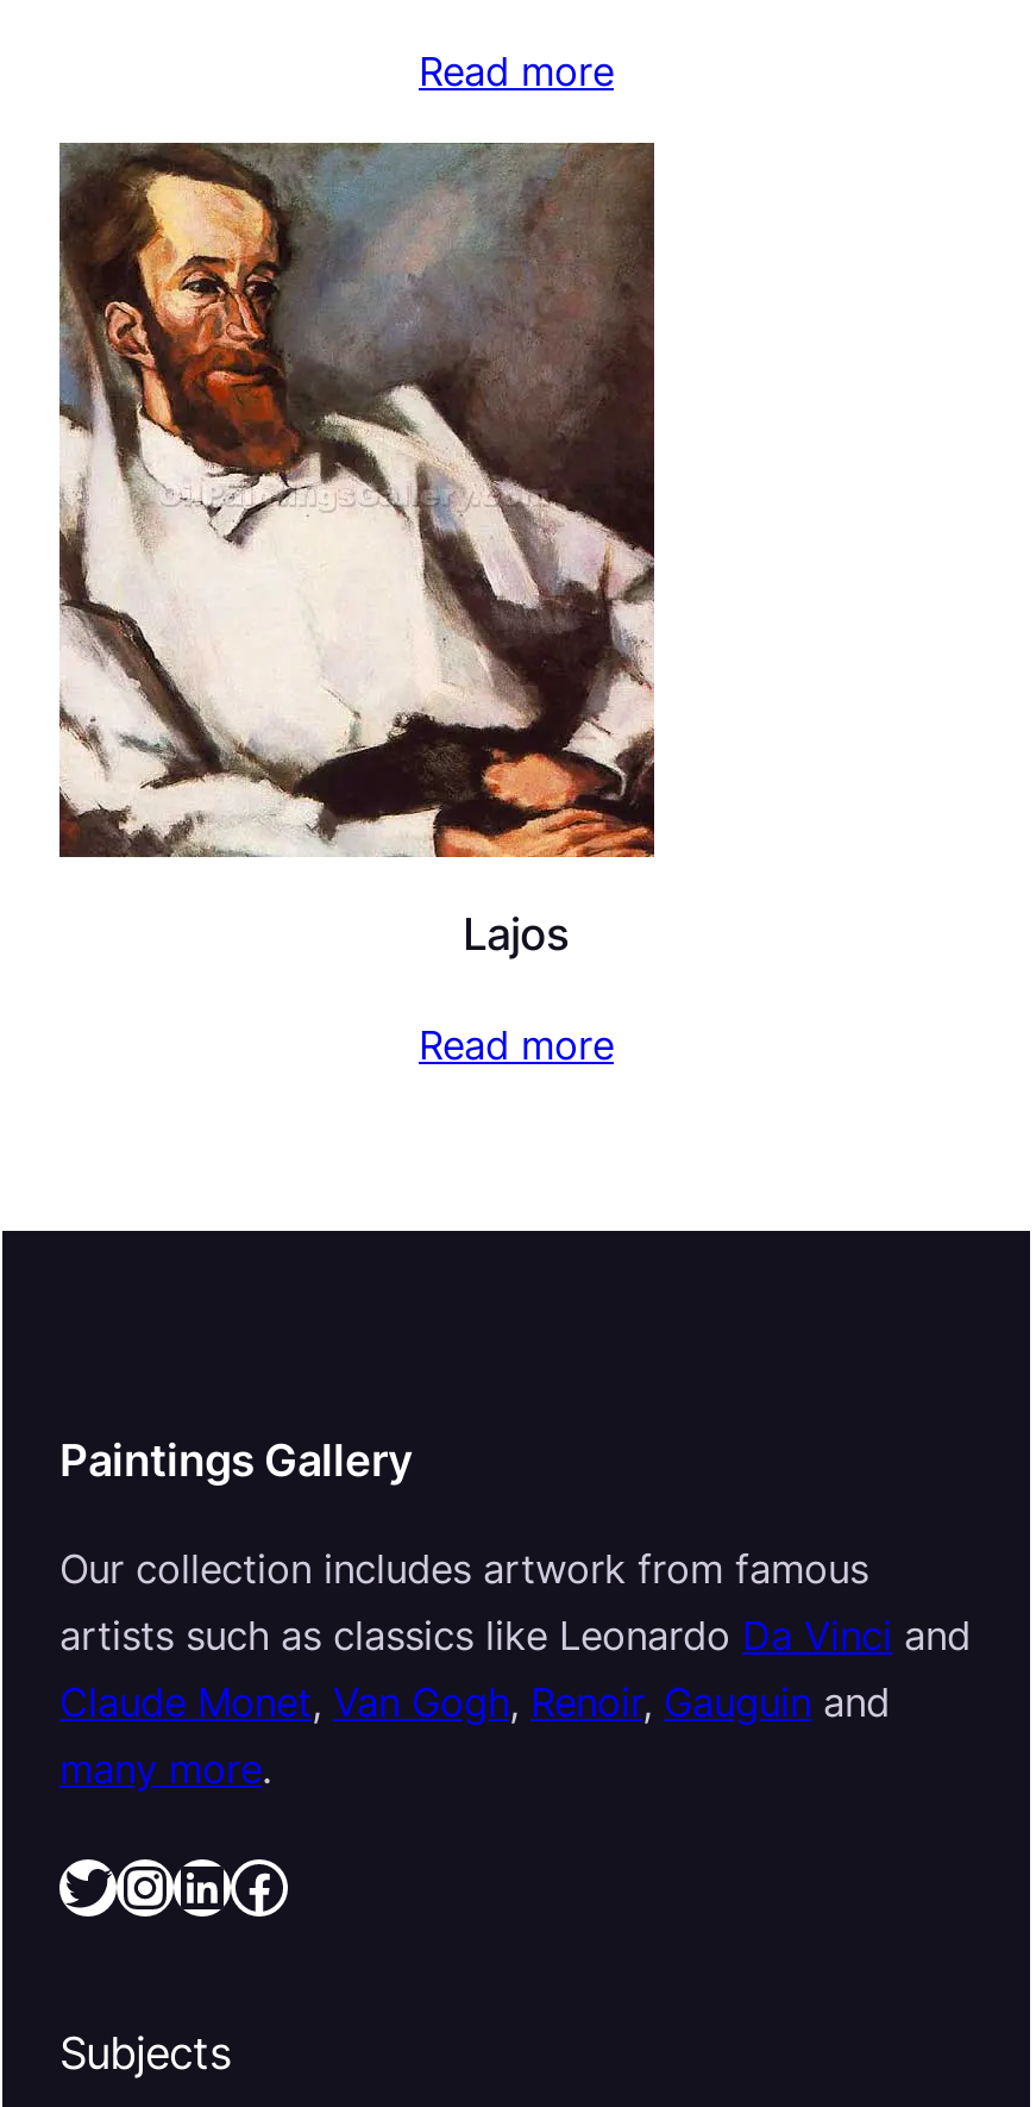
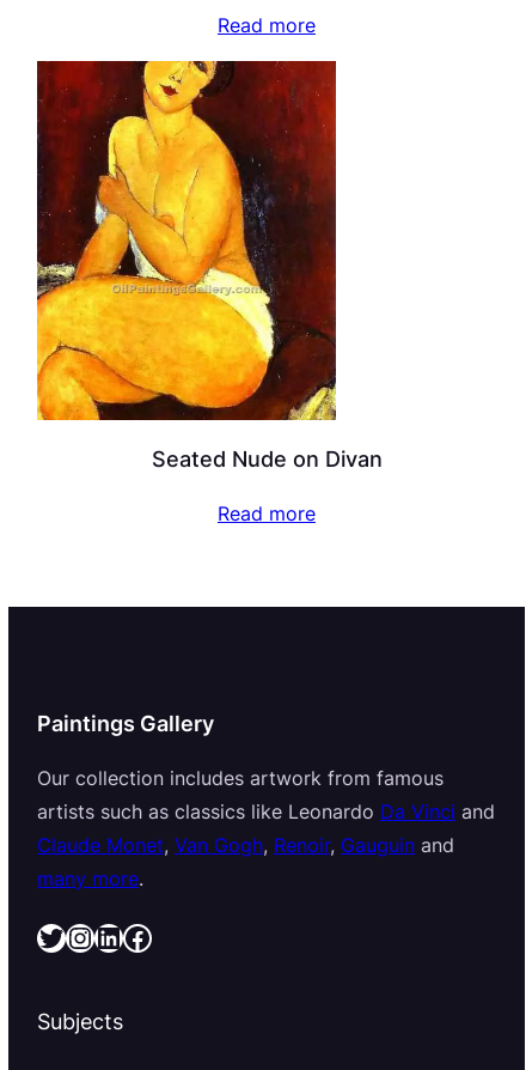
[57,140,657,959] [image] | Lajos -> [36,60,382,471] [image] | Seated Nude on Divan

